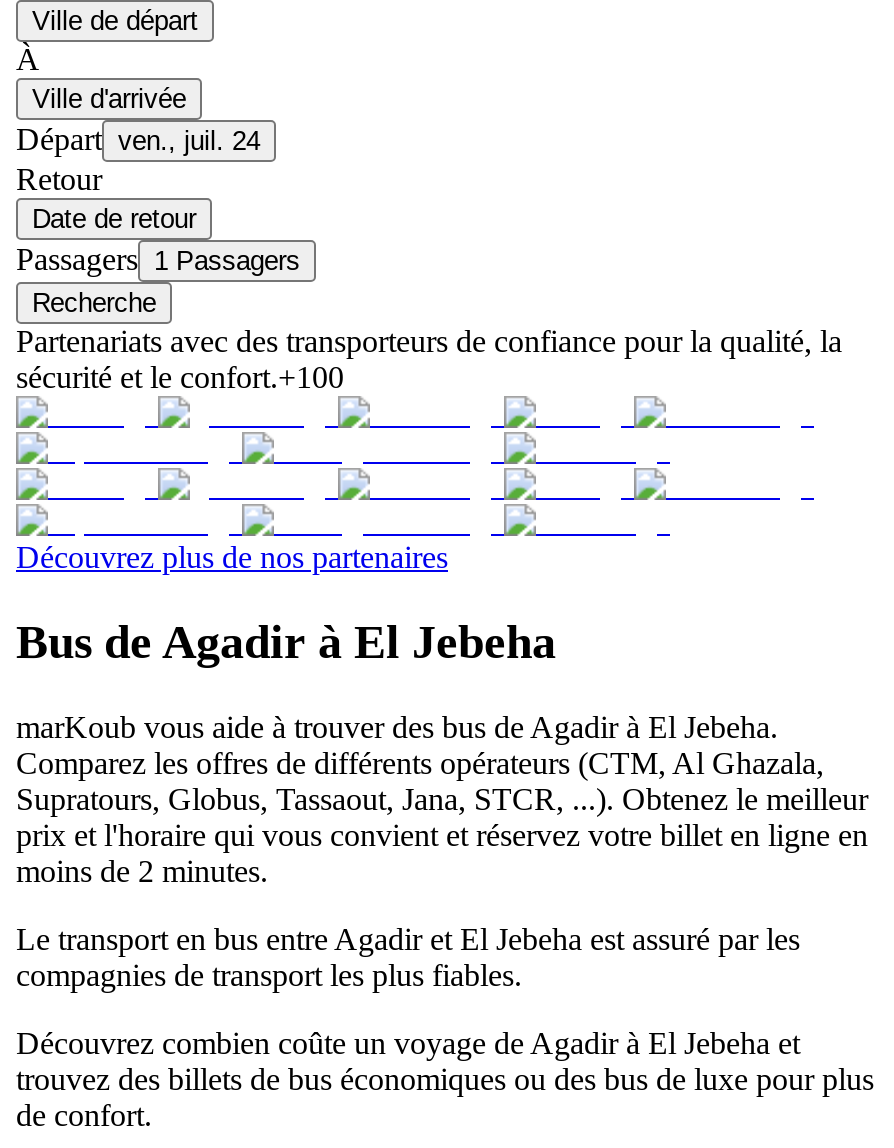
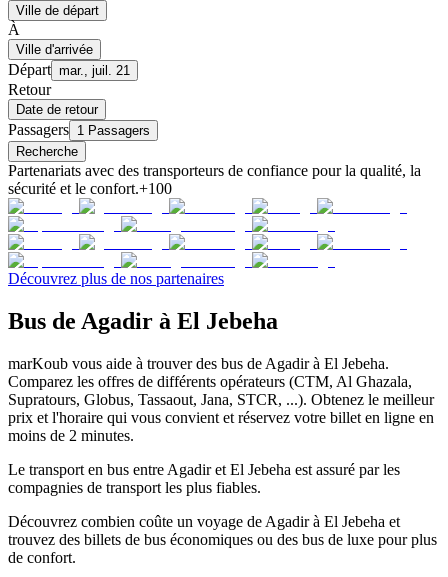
[16,122,260,156] Départ ven., juil. 24 -> [8,61,130,78] Départ mar., juil. 21

